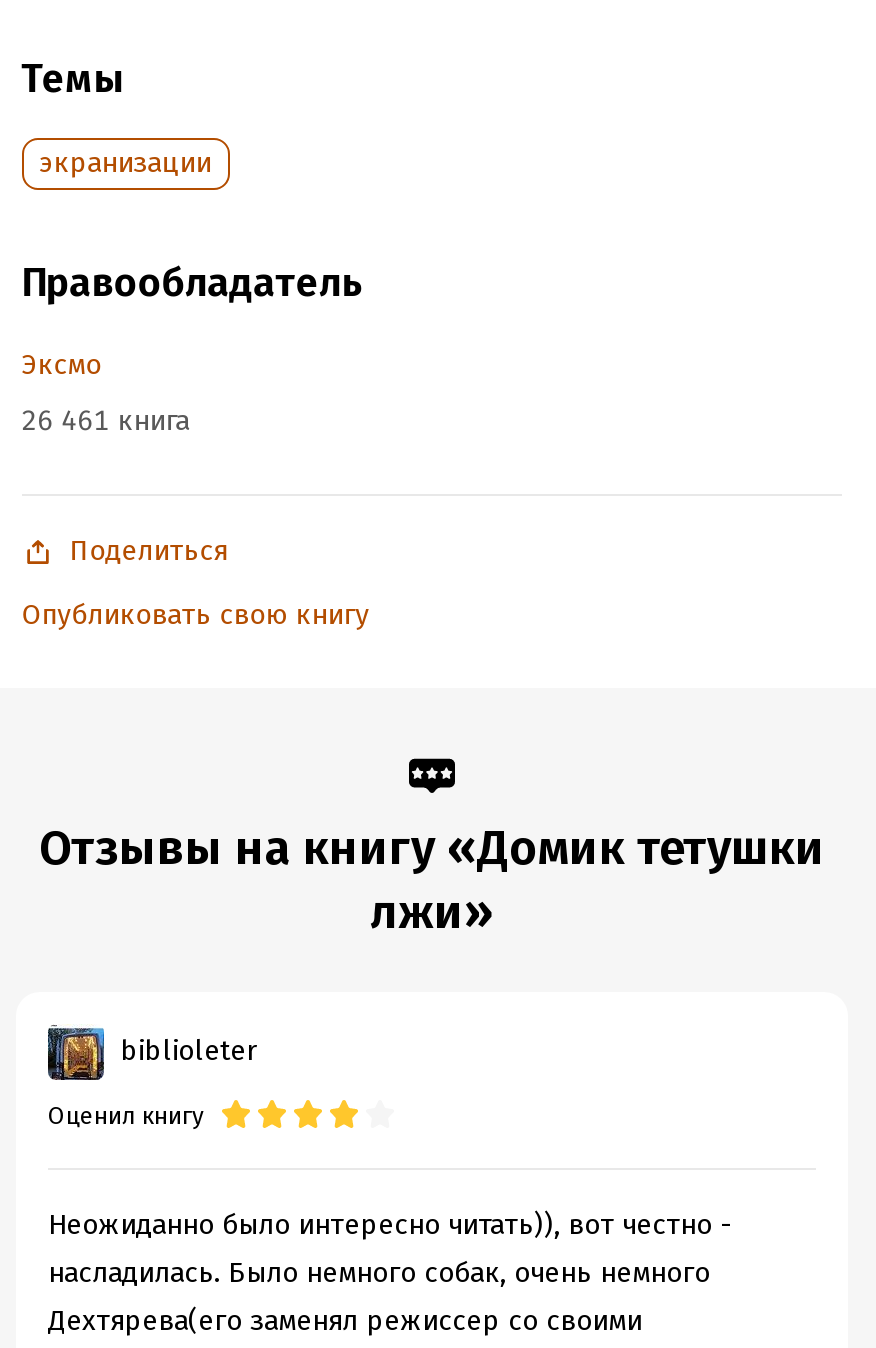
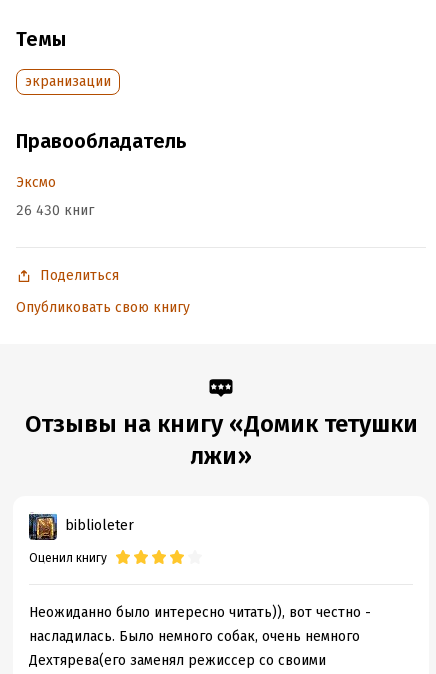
[21,404,189,438] 26 461 книга -> [16,202,94,219] 26 430 книг

